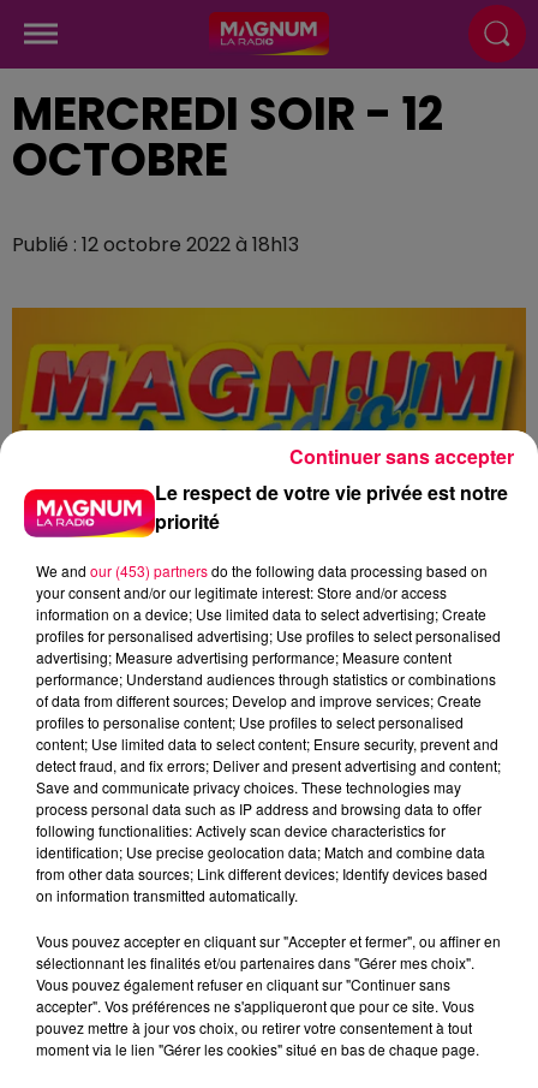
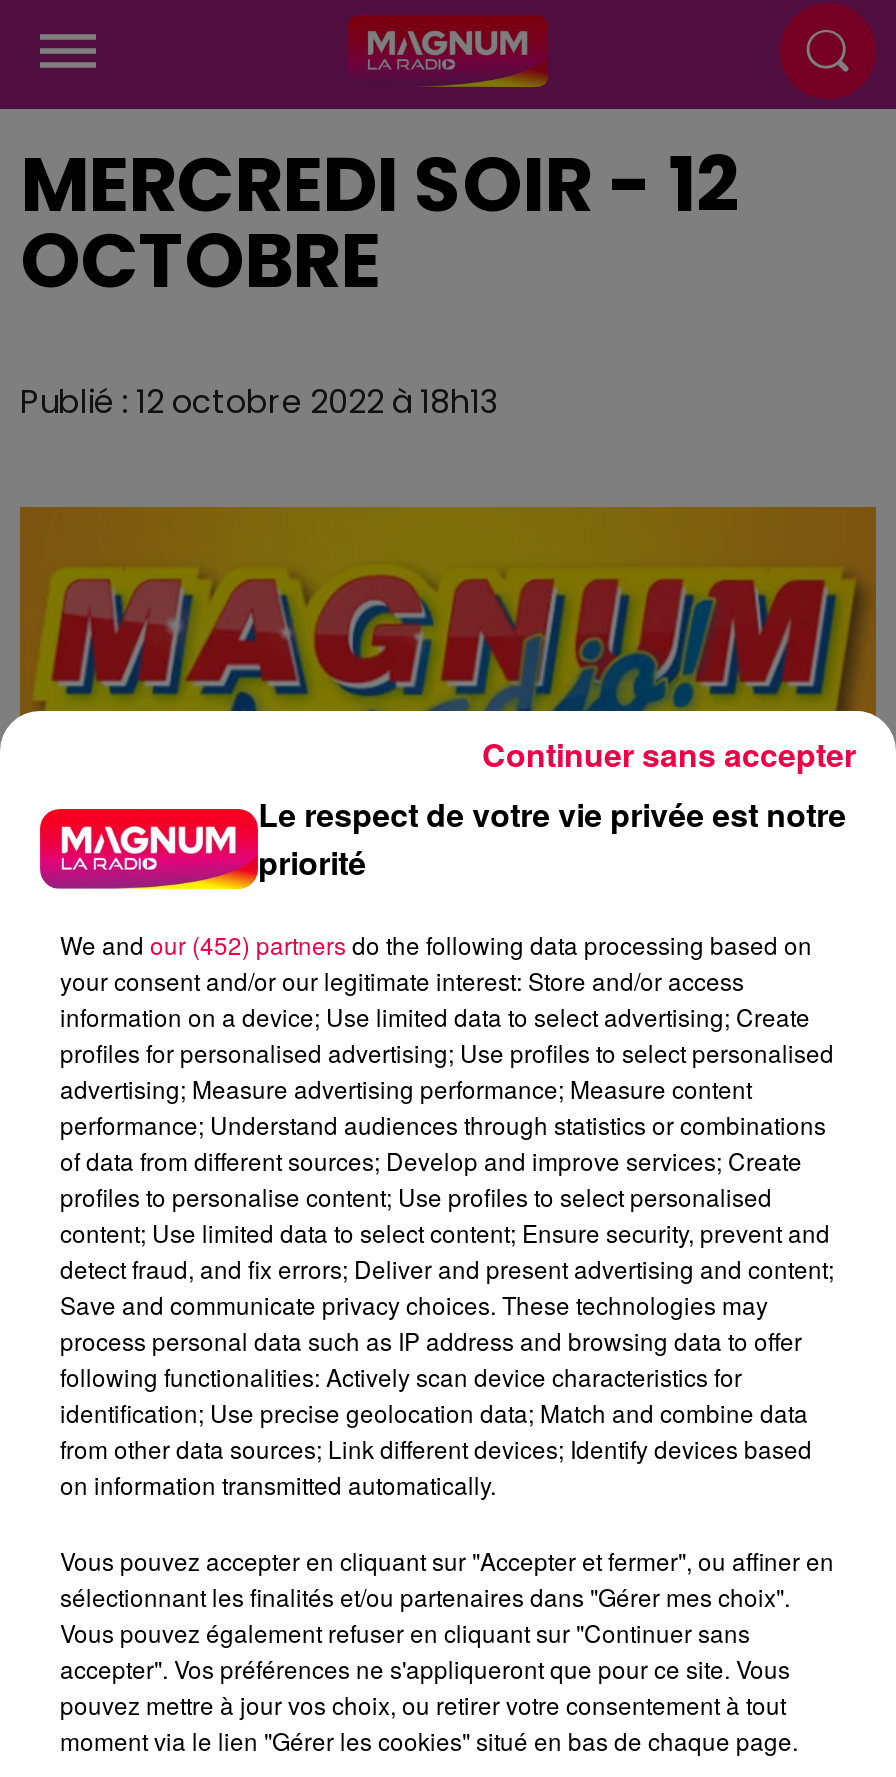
[36,560,488,580] We and our (453) partners do the following data processing based on -> [60,926,812,960] We and our (452) partners do the following data processing based on

